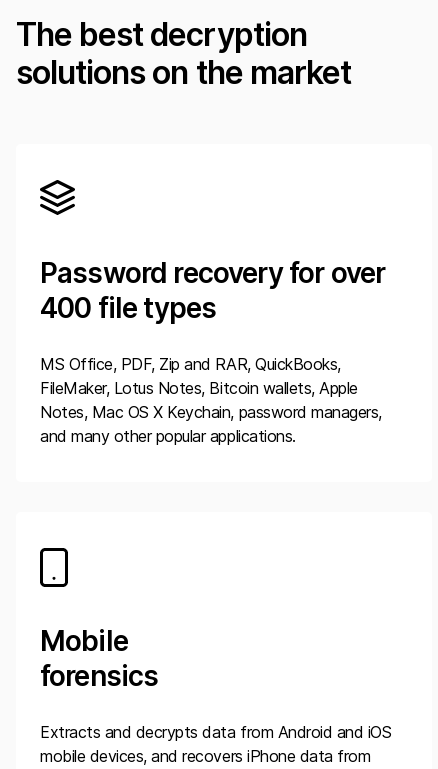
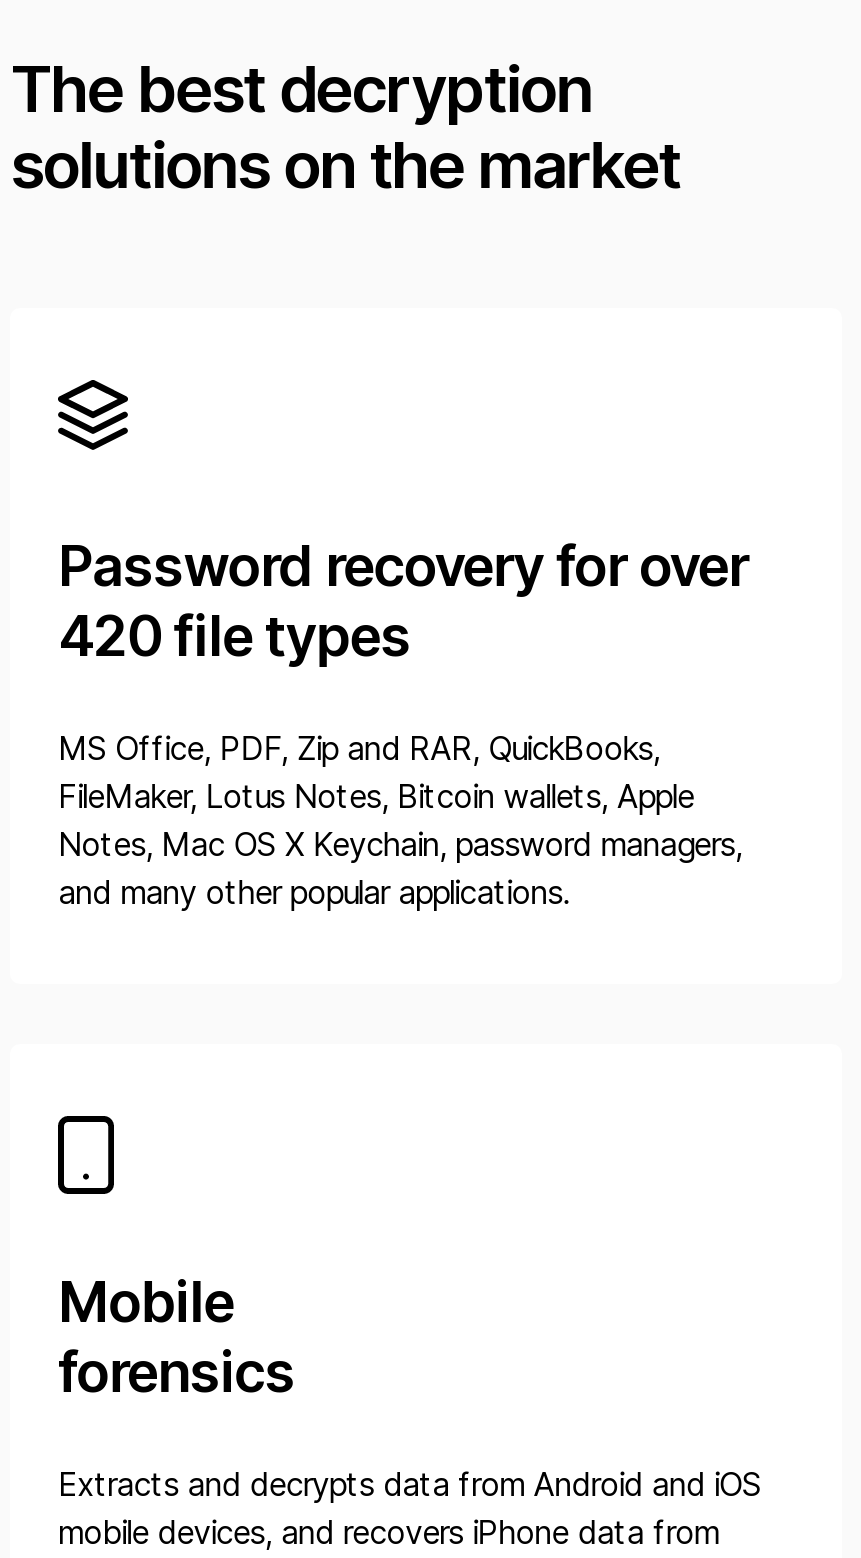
[40,291,216,325] 400 file types -> [58,602,410,670] 420 file types

